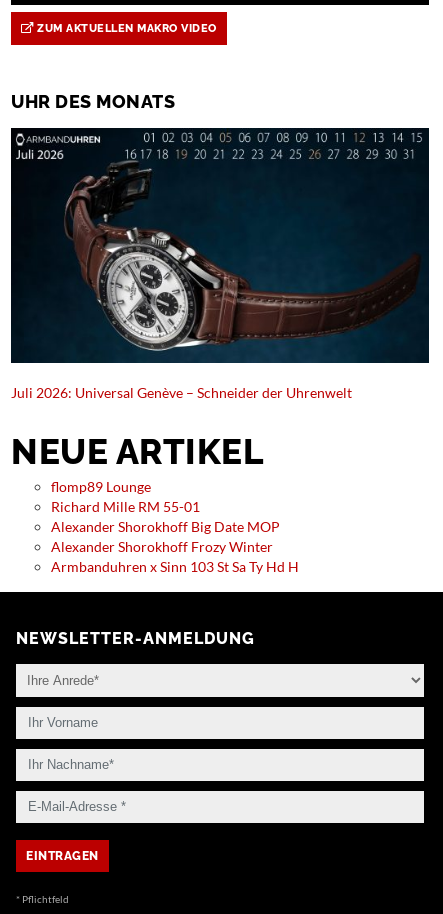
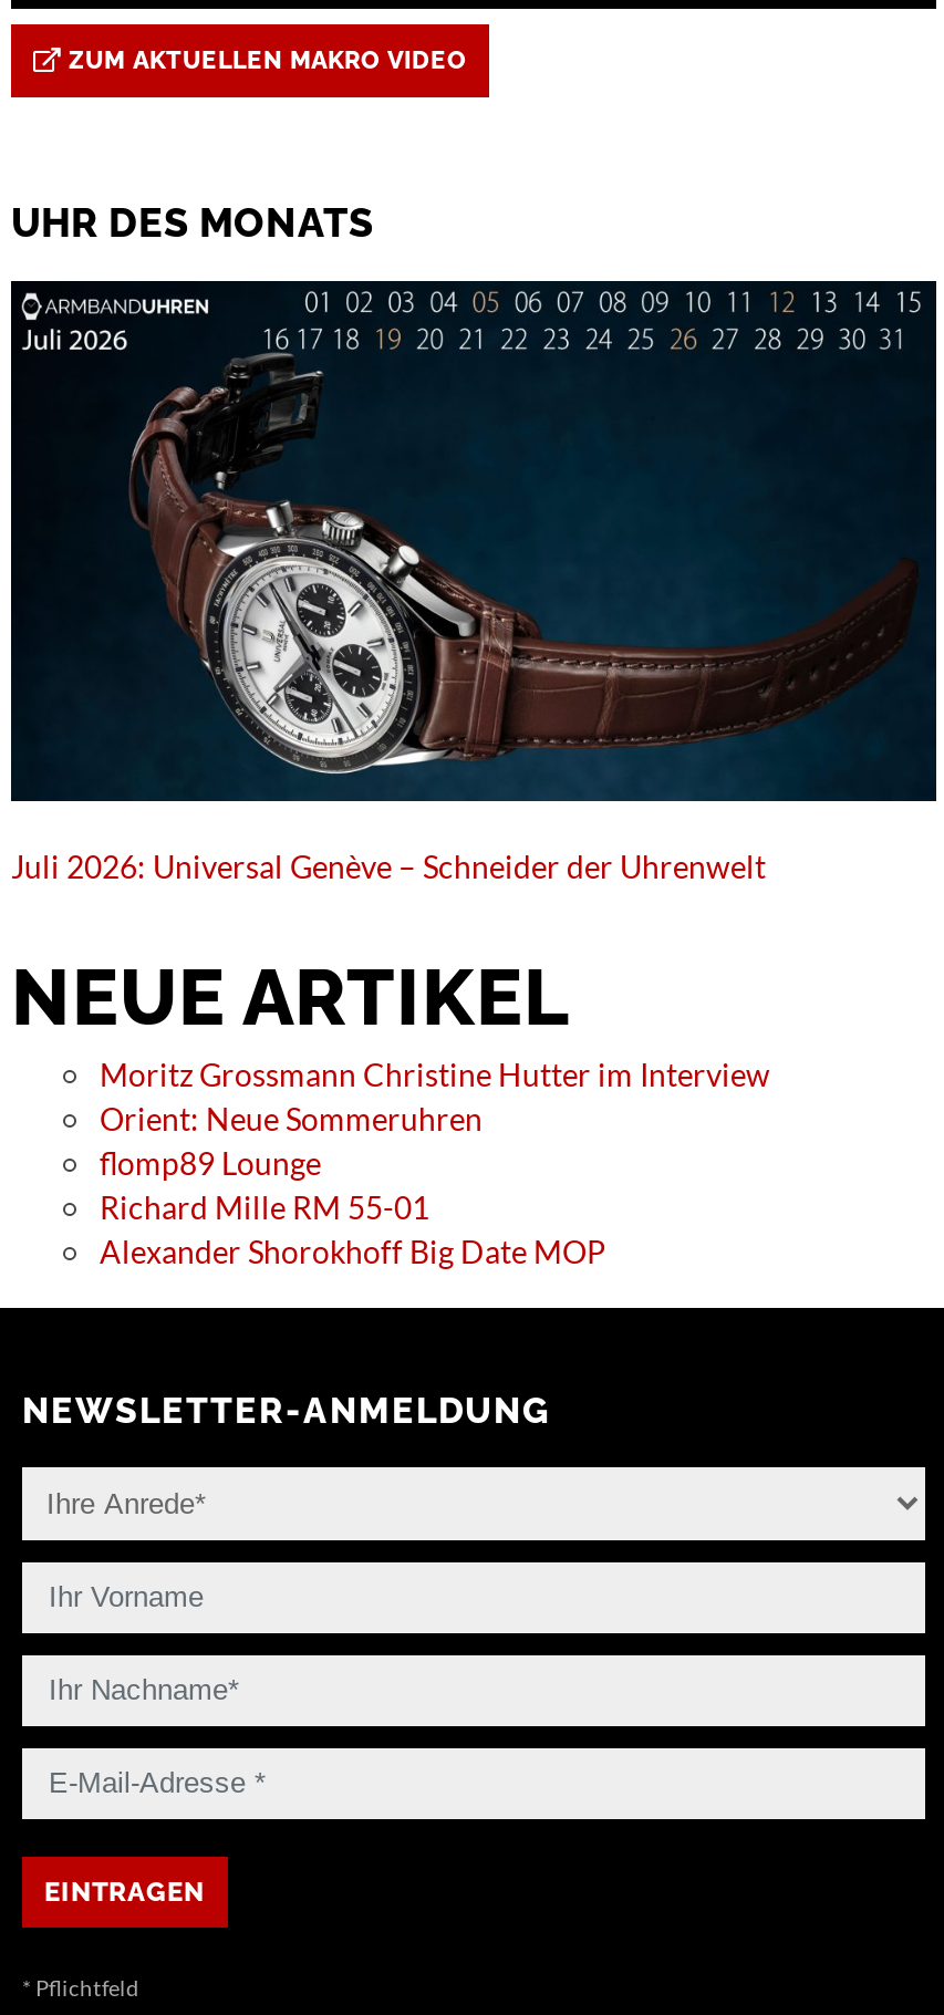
none -> [100,1056,770,1138] Moritz Grossmann Christine Hutter im Interview | Orient: Neue Sommeruhren
moved [51,478,280,535] -> [100,1144,606,1270]: flomp89 Lounge | Richard Mille RM 55-01 | Alexander Shorokhoff Big Date MOP
[51,538,299,575] Alexander Shorokhoff Frozy Winter | Armbanduhren x Sinn 103 St Sa Ty Hd H -> none

